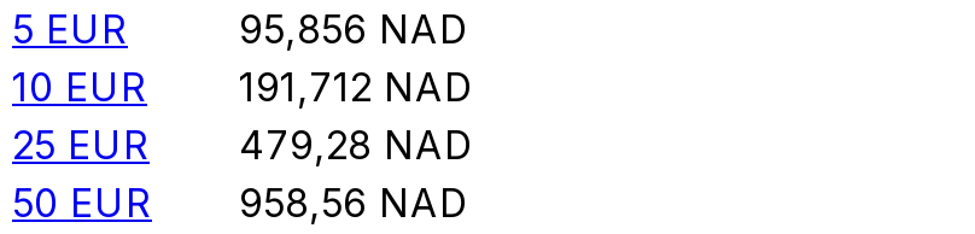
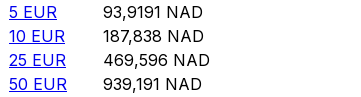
[239,6,468,54] 95,856 NAD -> [103,2,203,22] 93,9191 NAD
[12,63,473,112] 10 EUR 191,712 NAD -> [9,26,204,46] 10 EUR 187,838 NAD
[12,121,473,170] 25 EUR 479,28 NAD -> [9,50,210,70] 25 EUR 469,596 NAD
[12,179,468,227] 50 EUR 958,56 NAD -> [9,74,202,94] 50 EUR 939,191 NAD

